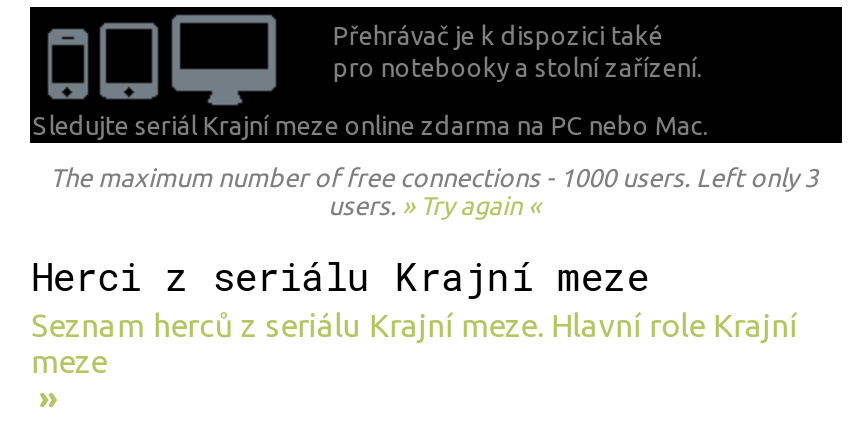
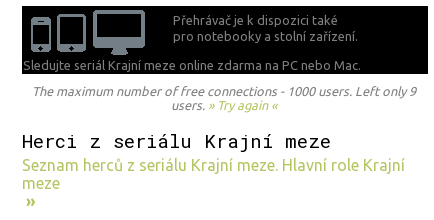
[50,163,818,191] The maximum number of free connections - 1000 users. Left only 3 -> [32,84,416,98] The maximum number of free connections - 1000 users. Left only 9

